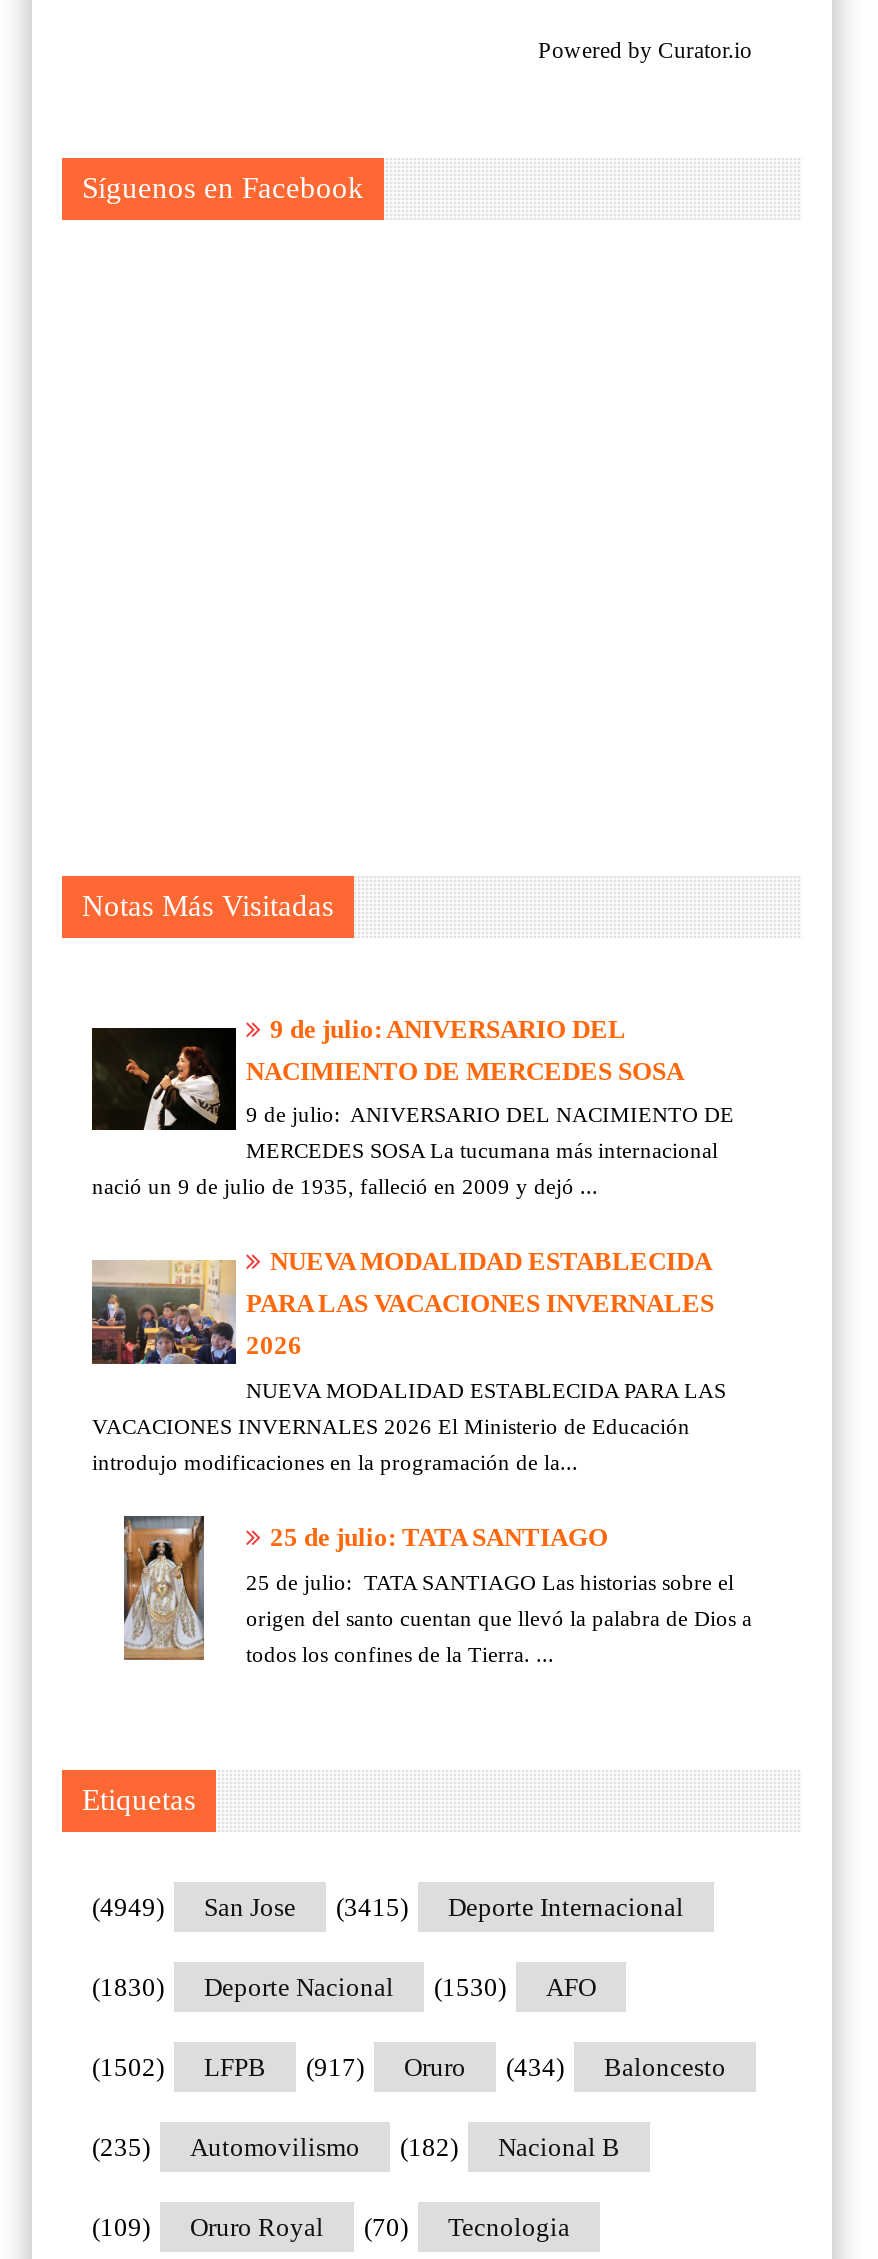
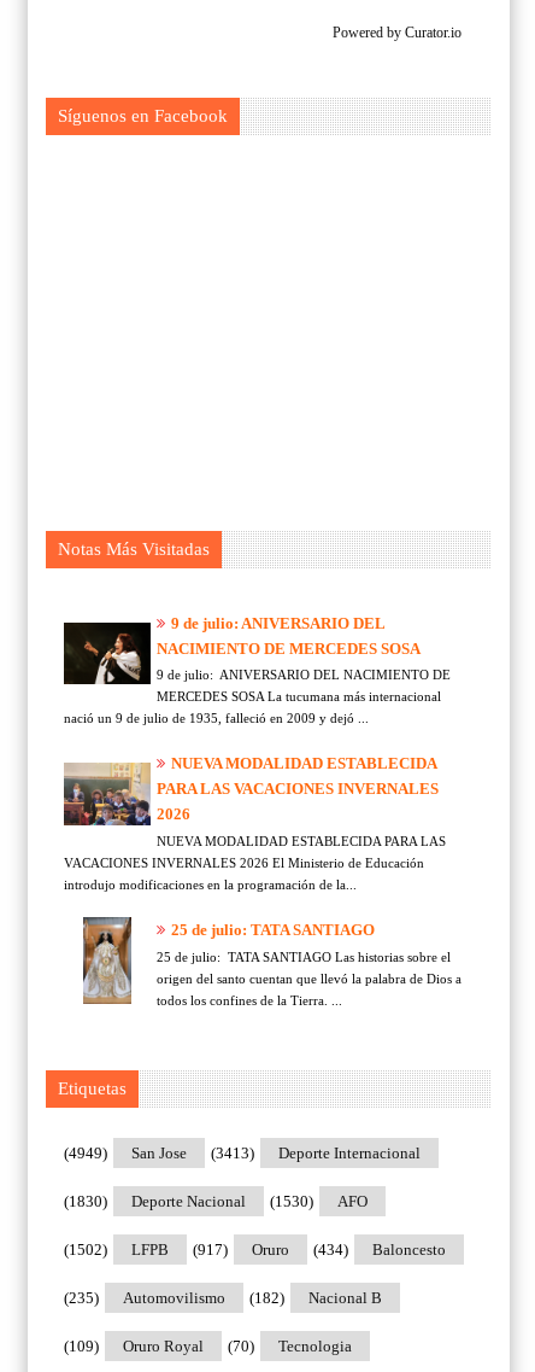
[92,1892,684,1922] (4949) San Jose (3415) Deporte Internacional -> [64,1144,421,1162] (4949) San Jose (3413) Deporte Internacional

